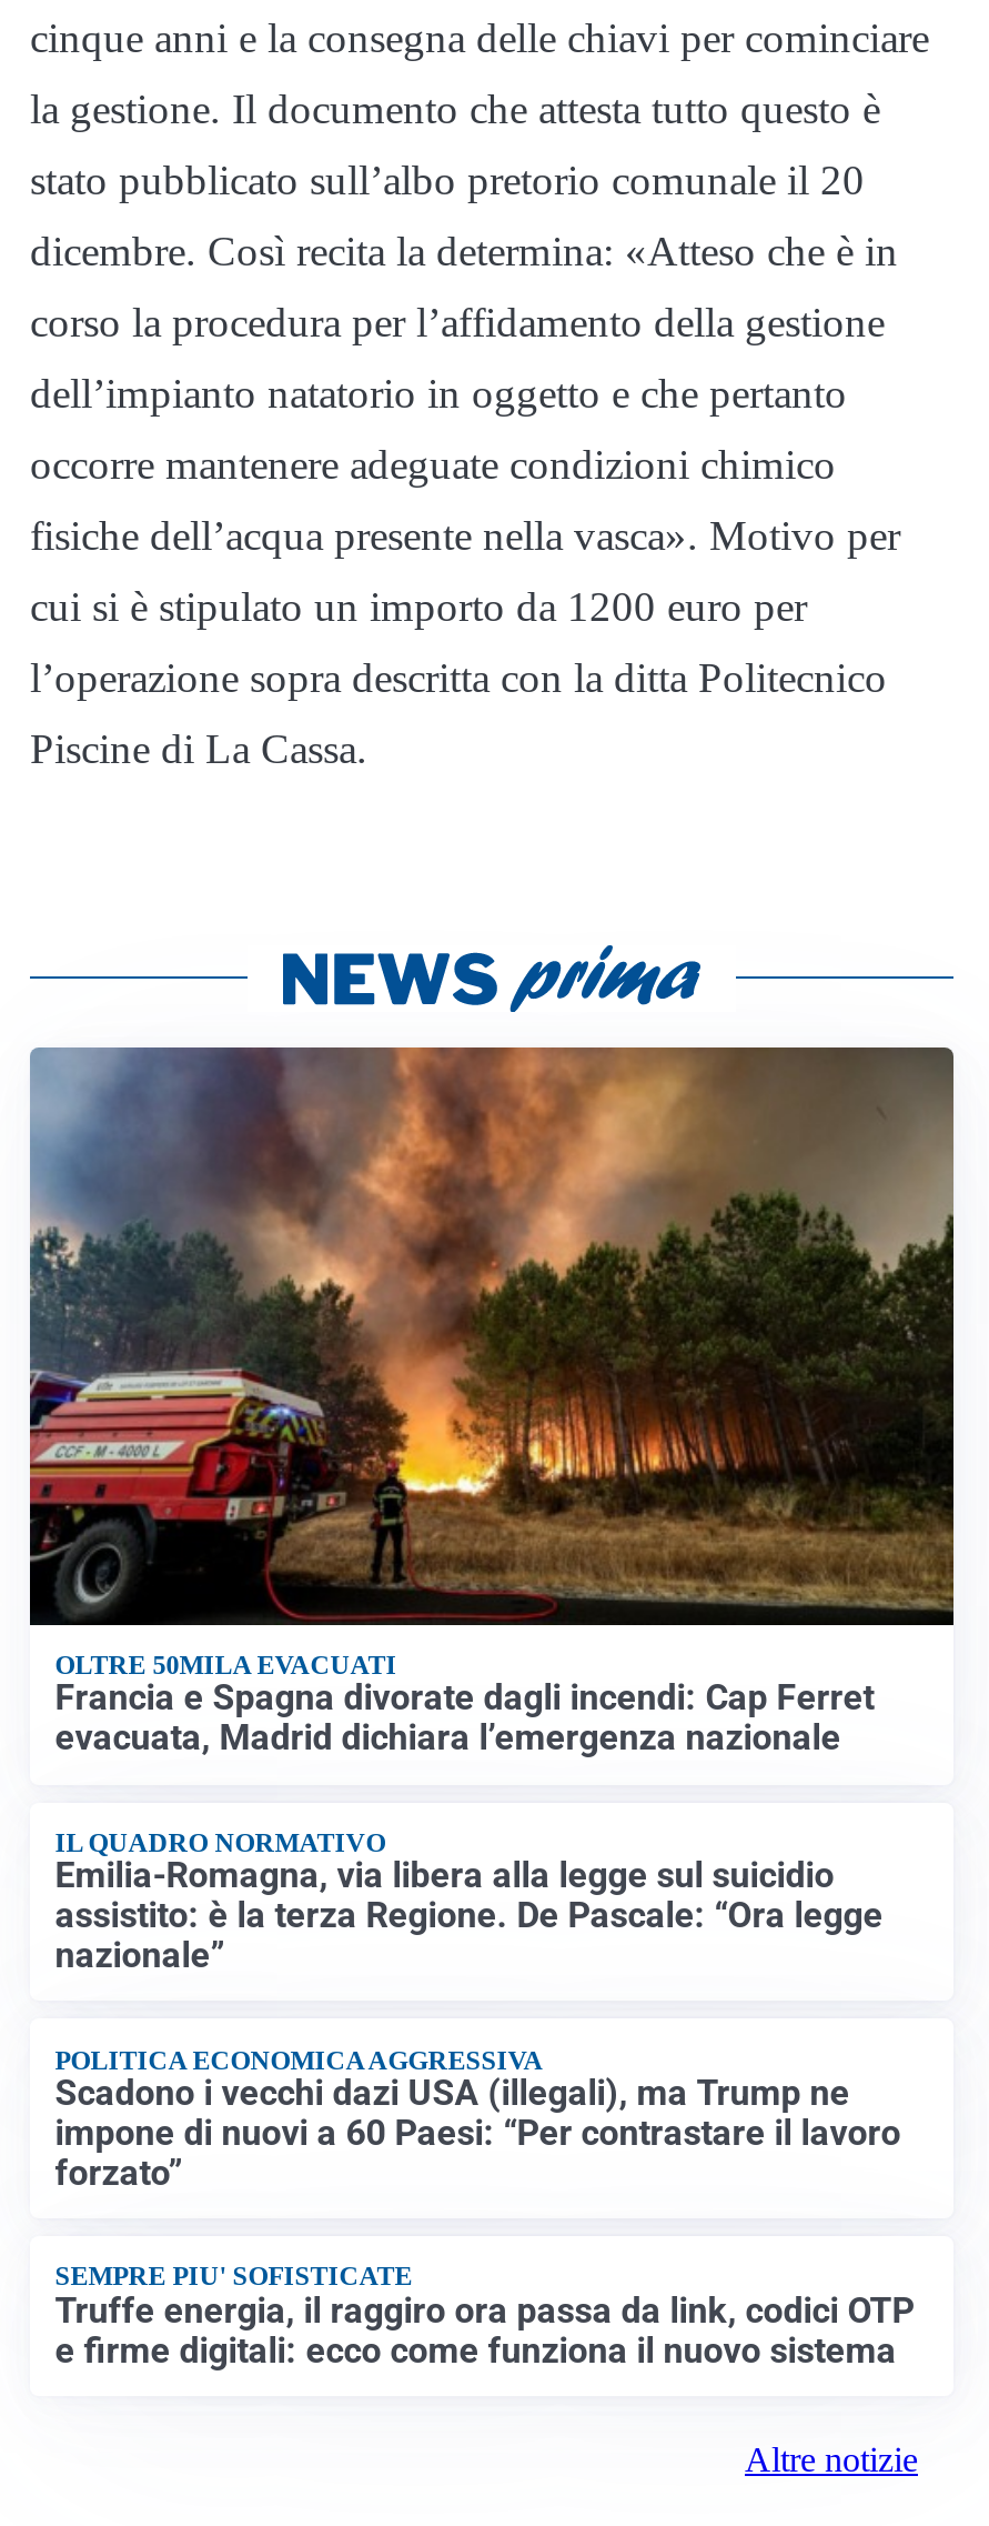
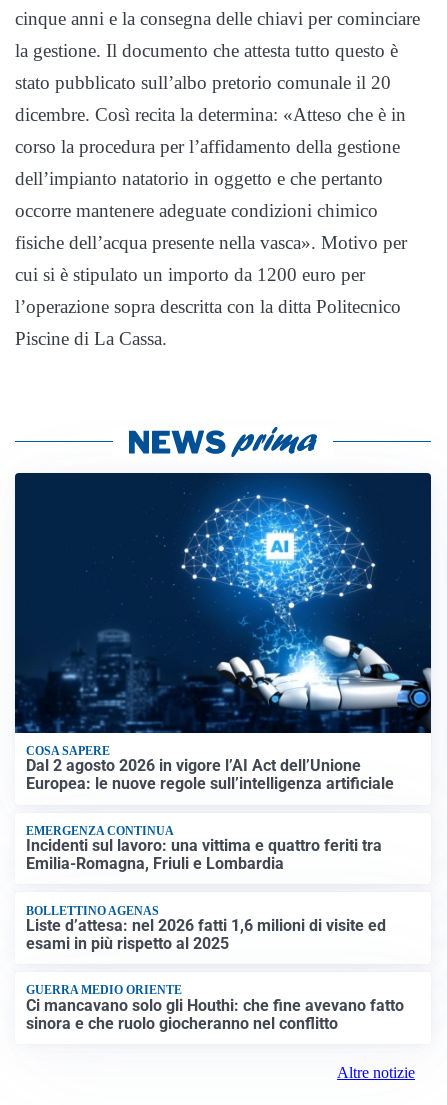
[28,1045,956,1759] [image] | OLTRE 50MILA EVACUATI | Francia e Spagna divorate dagli incendi: Cap Ferret | evacuata, Madrid dichiara l’emergenza nazionale -> [14,472,432,793] [image] | COSA SAPERE | Dal 2 agosto 2026 in vigore l’AI Act dell’Unione | Europea: le nuove regole sull’intelligenza artificiale
[55,1827,883,1976] IL QUADRO NORMATIVO | Emilia-Romagna, via libera alla legge sul suicidio | assistito: è la terza Regione. De Pascale: “Ora legge | nazionale” -> [26,824,382,873] EMERGENZA CONTINUA | Incidenti sul lavoro: una vittima e quattro feriti tra | Emilia-Romagna, Friuli e Lombardia
[55,2044,901,2194] POLITICA ECONOMICA AGGRESSIVA | Scadono i vecchi dazi USA (illegali), ma Trump ne | impone di nuovi a 60 Paesi: “Per contrastare il lavoro | forzato” -> [26,903,386,953] BOLLETTINO AGENAS | Liste d’attesa: nel 2026 fatti 1,6 milioni di visite ed | esami in più rispetto al 2025
[55,2261,914,2371] SEMPRE PIU' SOFISTICATE | Truffe energia, il raggiro ora passa da link, codici OTP | e firme digitali: ecco come funziona il nuovo sistema -> [26,983,404,1033] GUERRA MEDIO ORIENTE | Ci mancavano solo gli Houthi: che fine avevano fatto | sinora e che ruolo giocheranno nel conflitto

